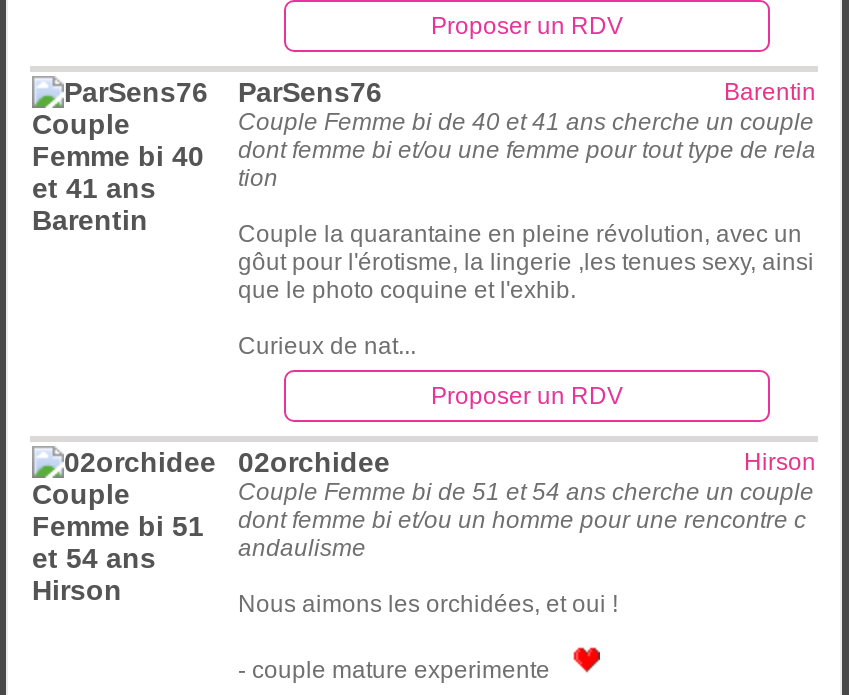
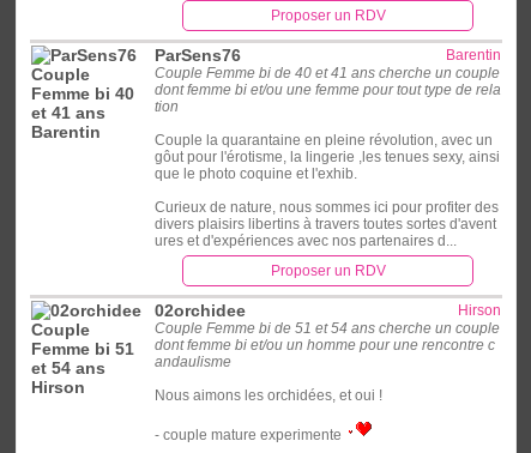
[238,331,416,359] Curieux de nat... -> [155,198,499,249] Curieux de nature, nous sommes ici pour profiter des | divers plaisirs libertins à travers toutes sortes d'avent | ures et d'expériences avec nos partenaires d...

